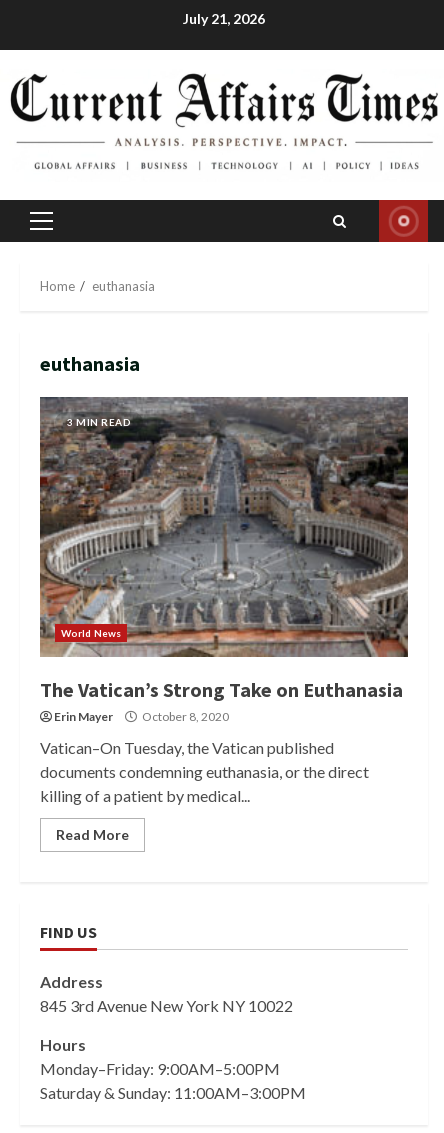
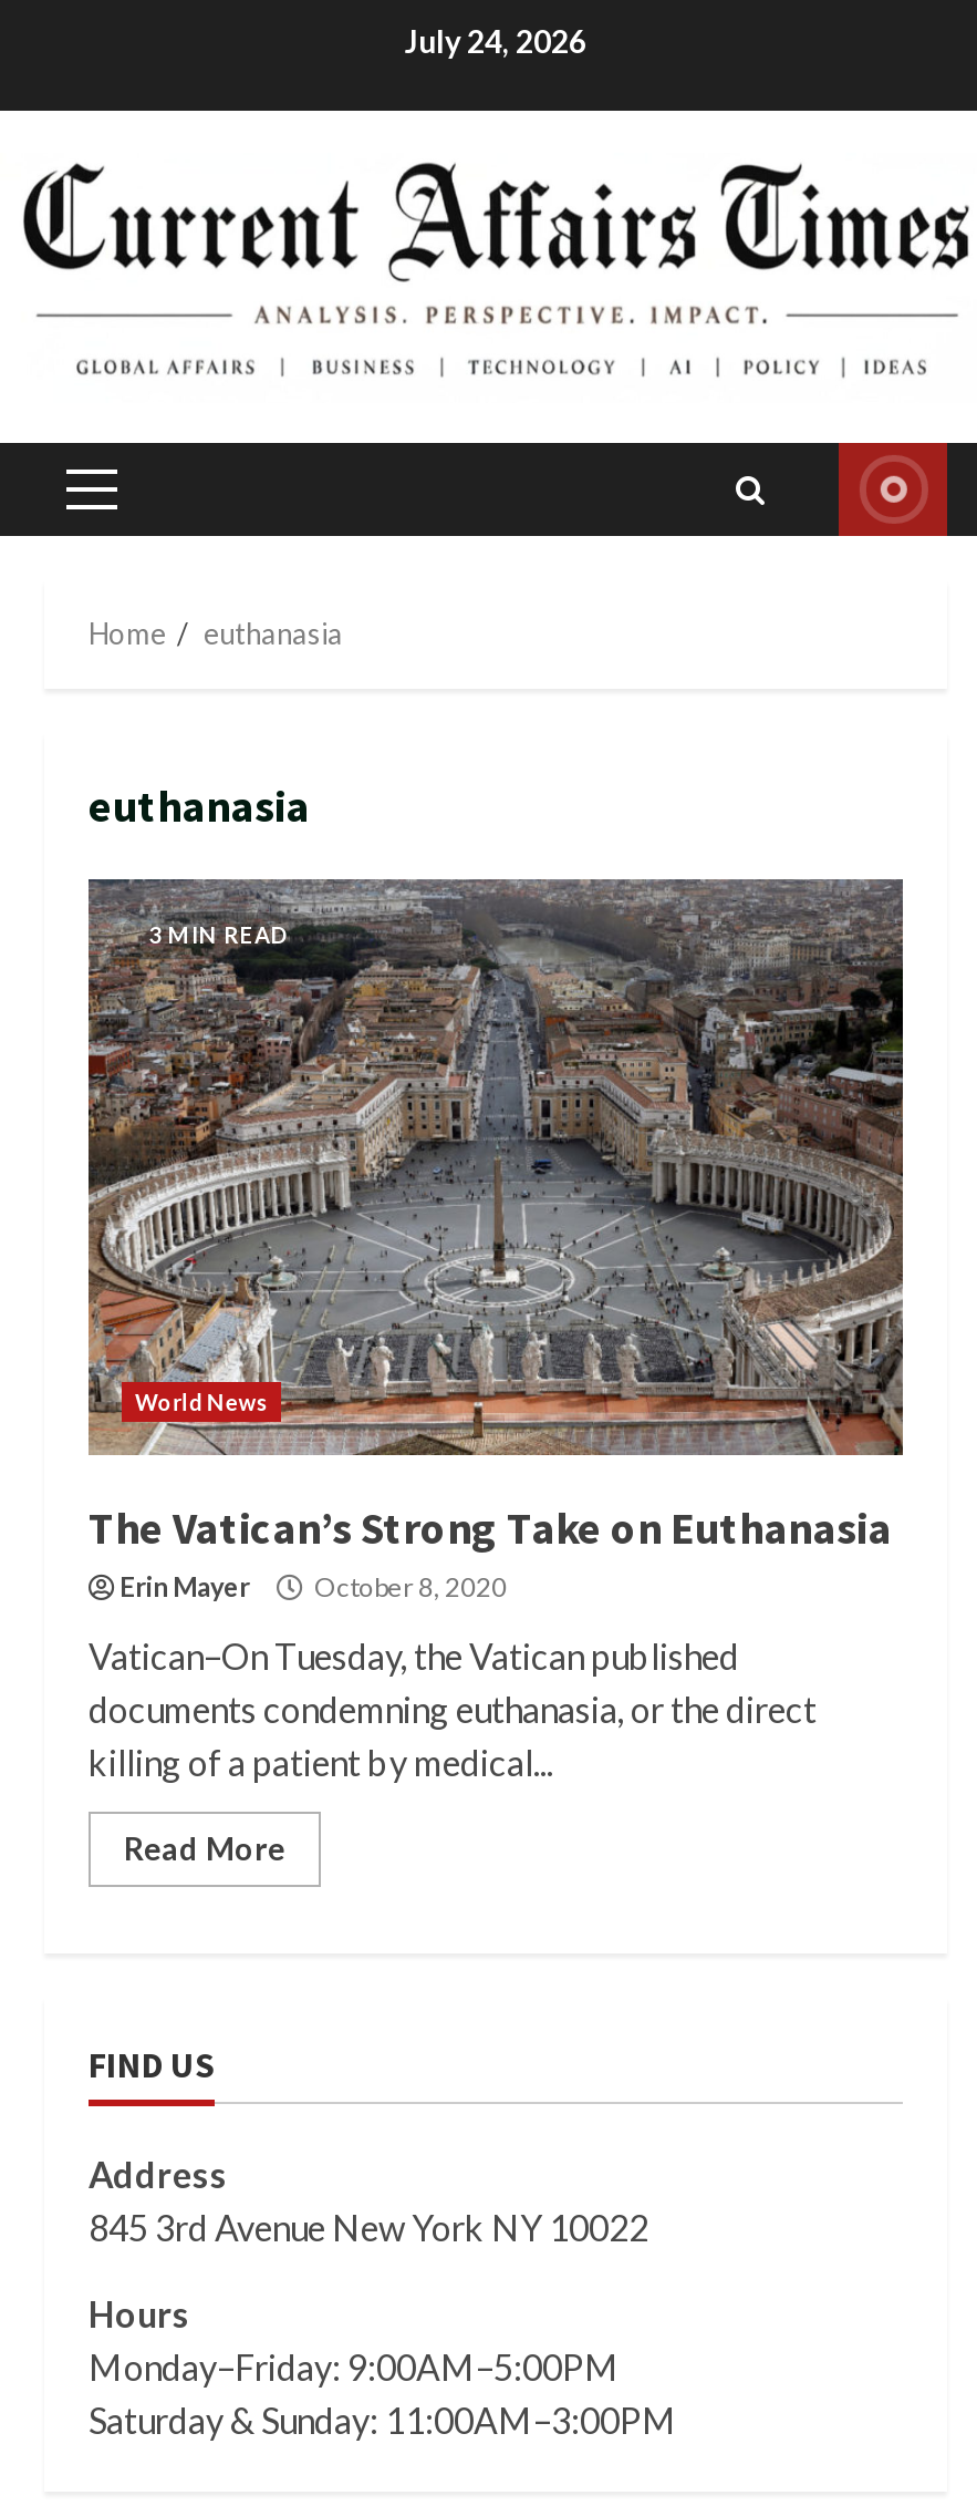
[183,9,265,26] July 21, 2026 -> [405,21,586,59] July 24, 2026

